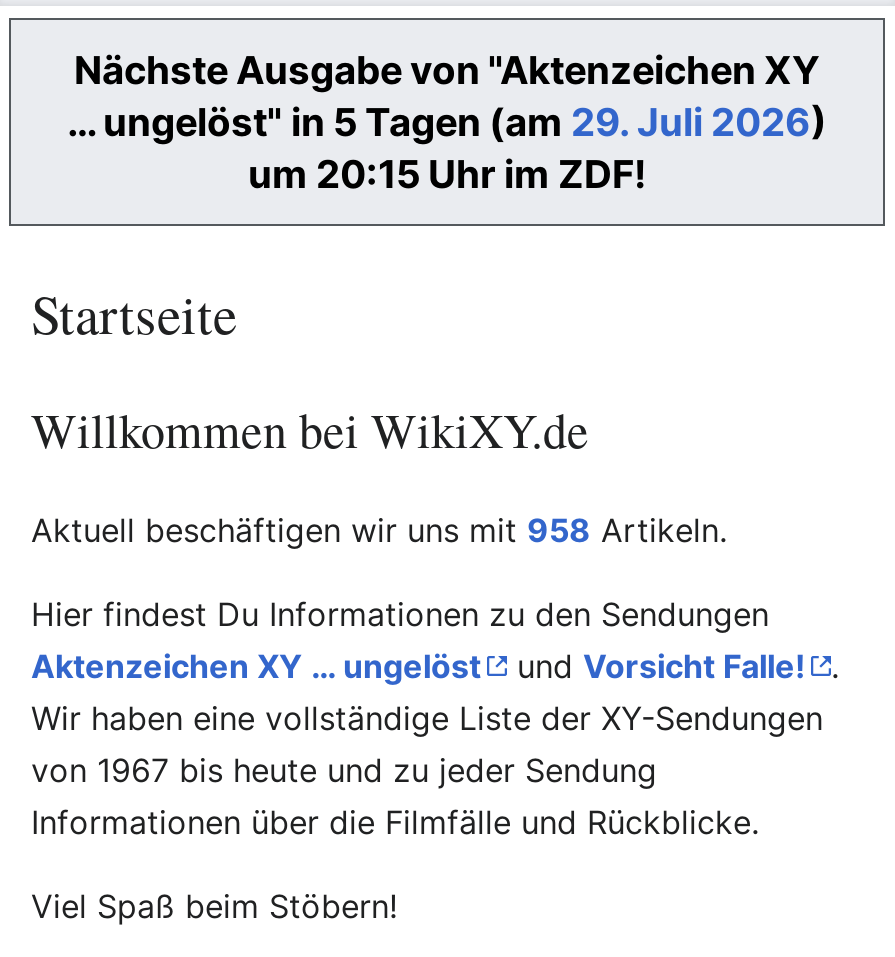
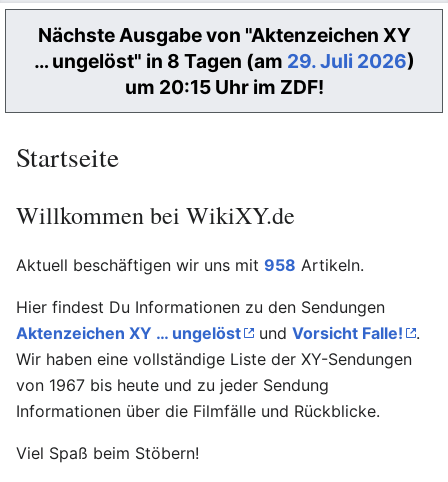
[67,98,827,146] … ungelöst" in 5 Tagen (am 29. Juli 2026) -> [33,49,414,73] … ungelöst" in 8 Tagen (am 29. Juli 2026)

